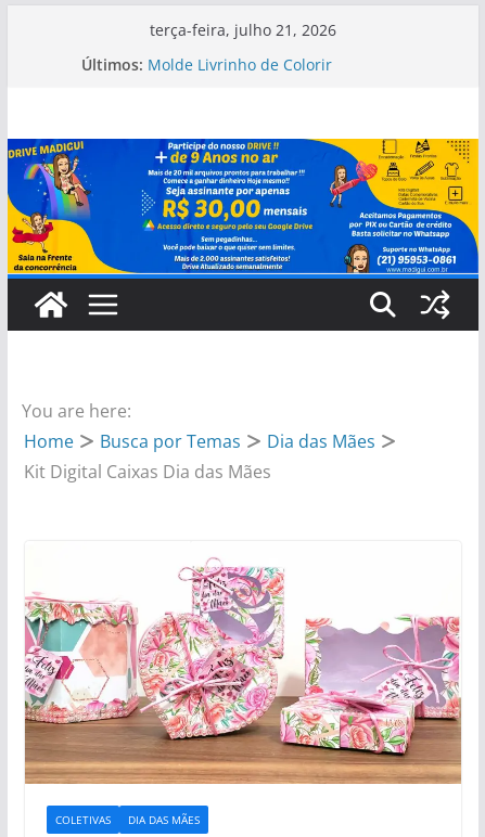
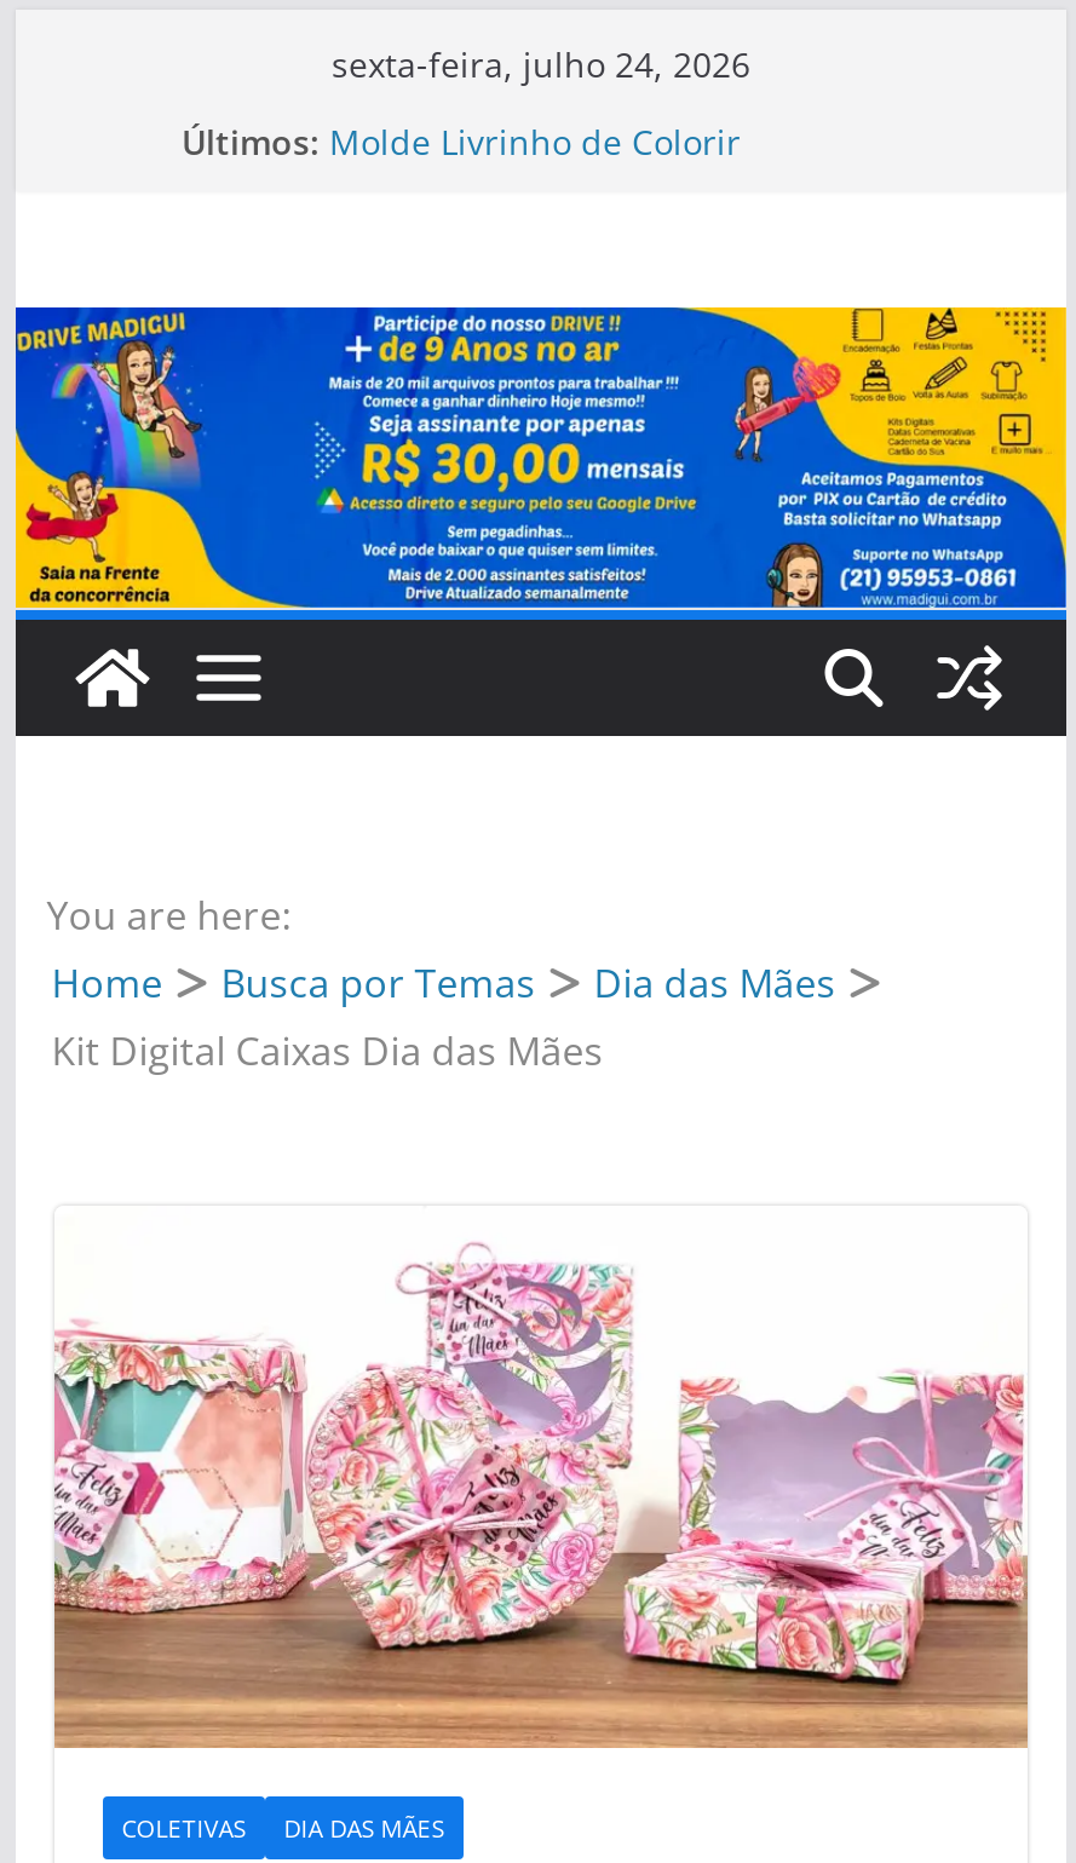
[150,20,336,40] terça-feira, julho 21, 2026 -> [332,41,750,87] sexta-feira, julho 24, 2026

